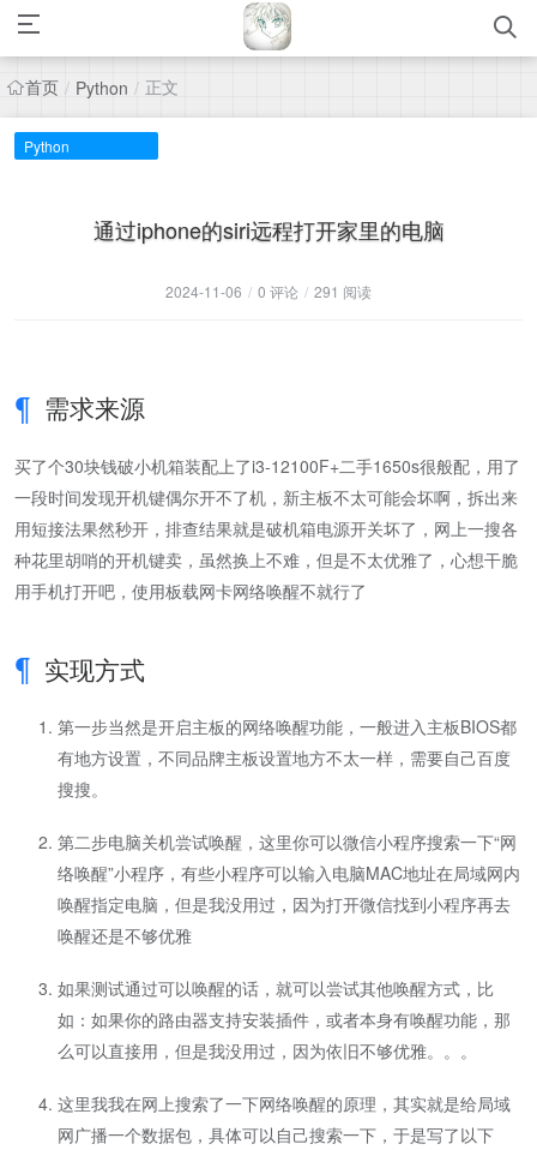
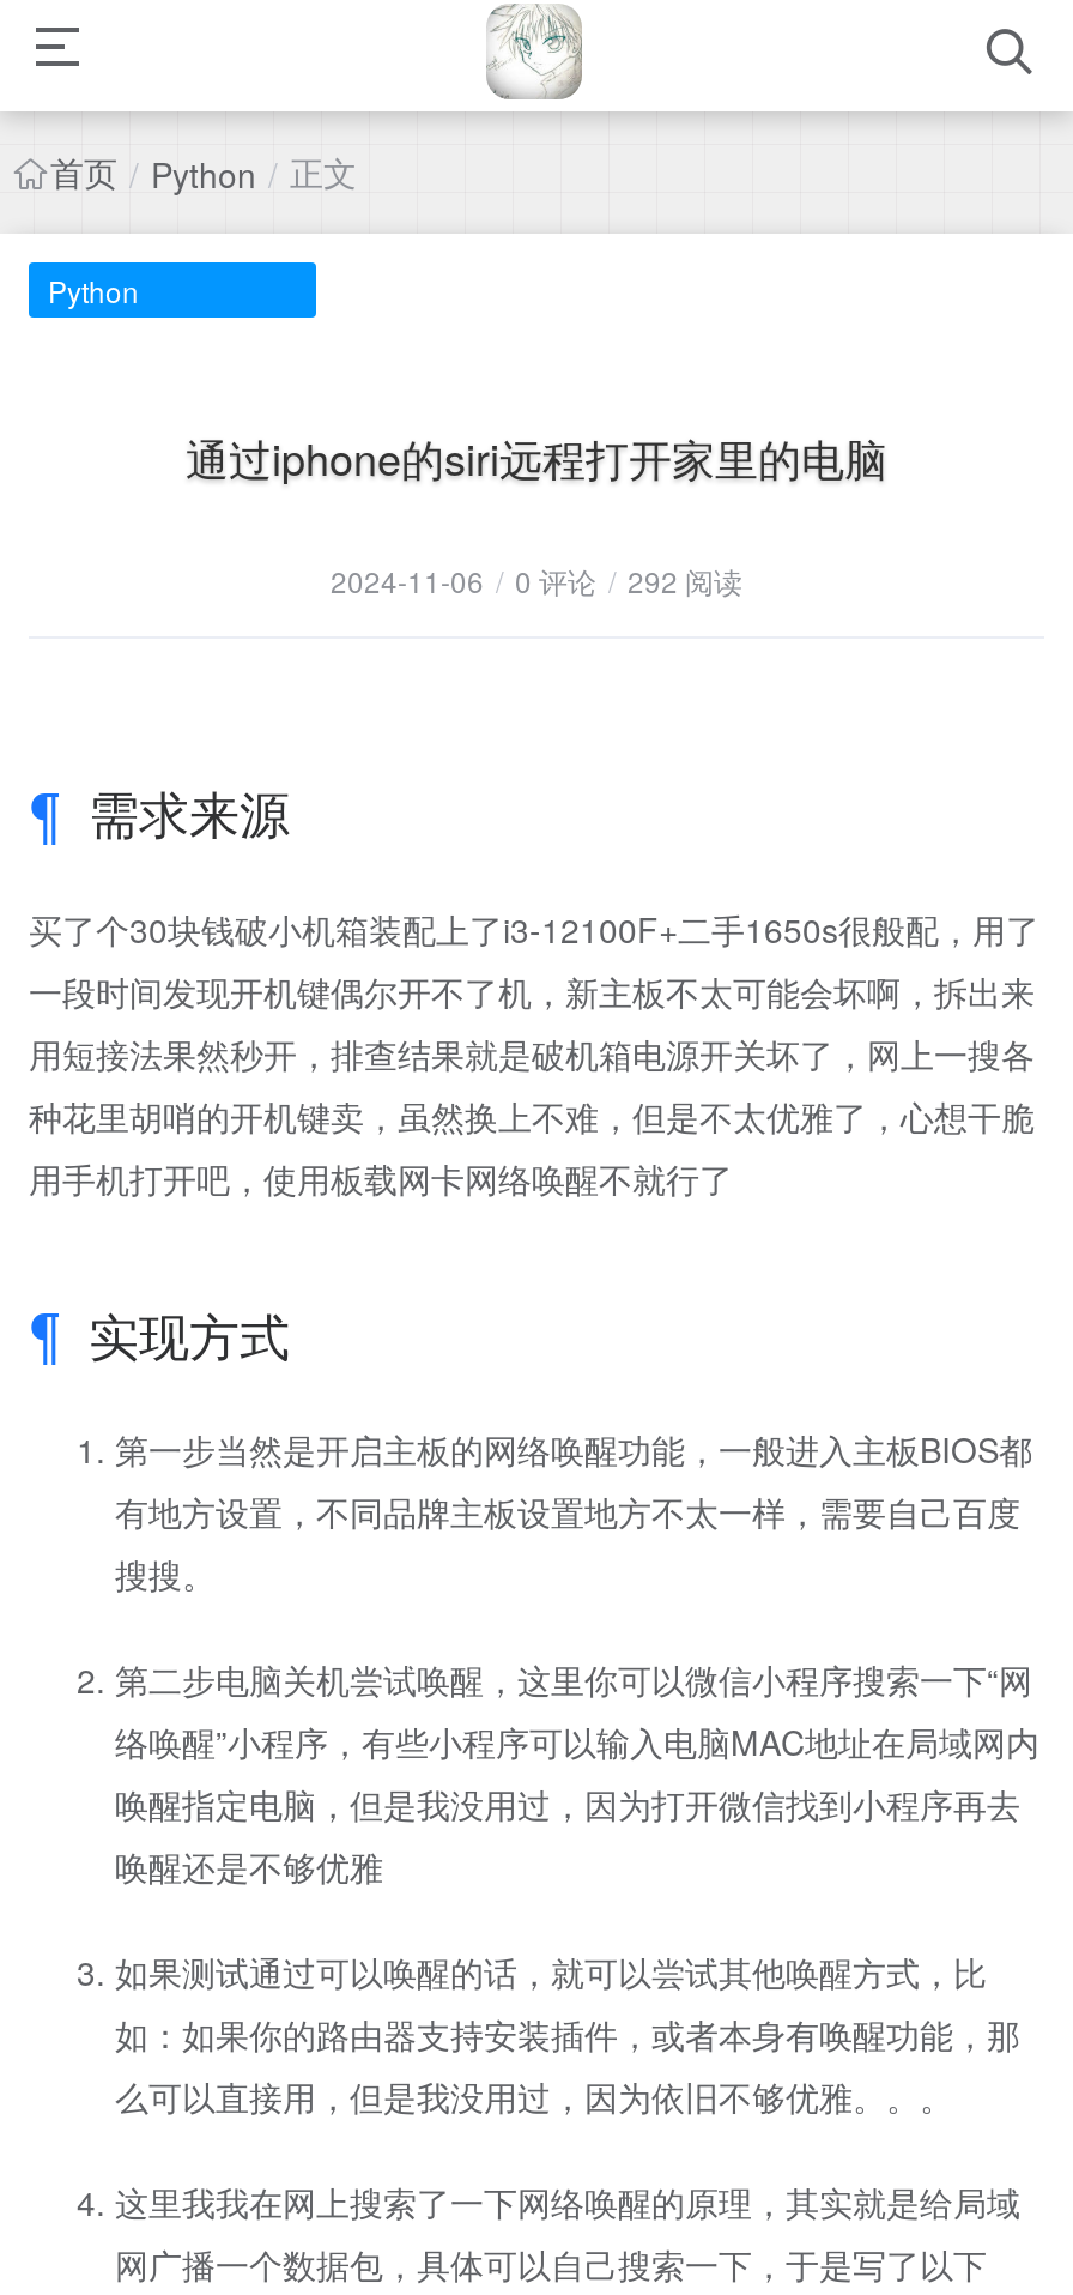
[165,281,372,301] 2024-11-06 / 0 评论 / 291 阅读 -> [331,560,742,600] 2024-11-06 / 0 评论 / 292 阅读

